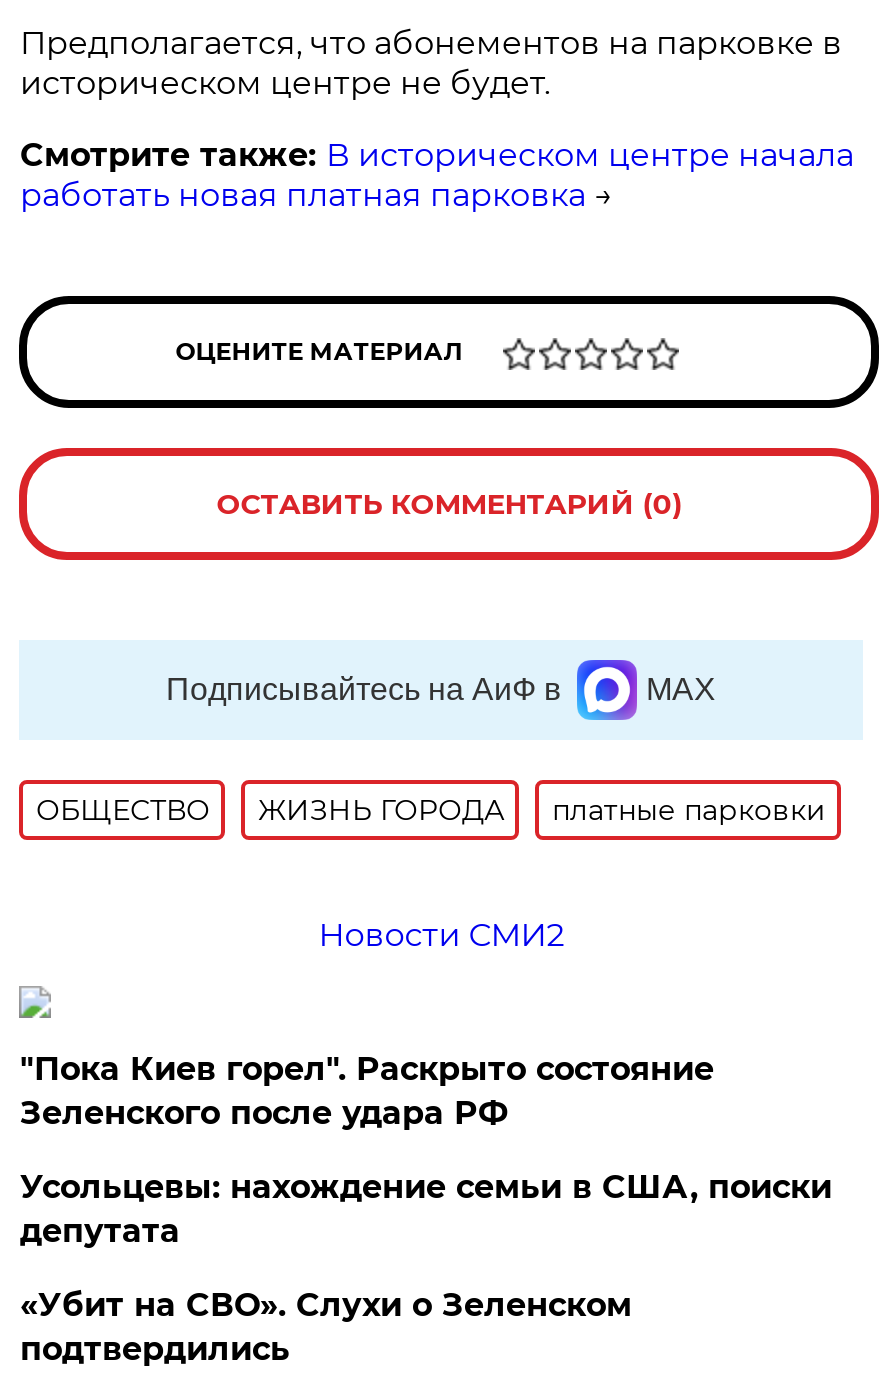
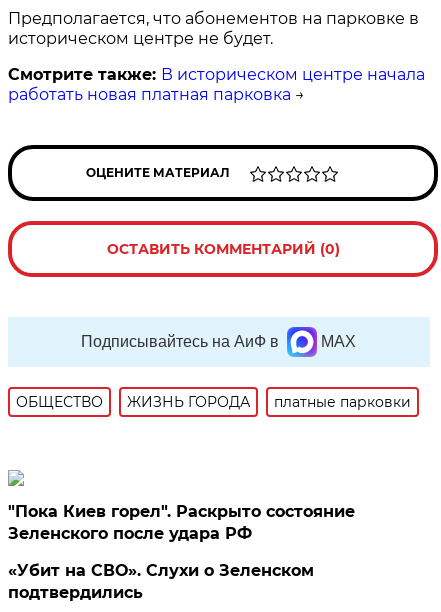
[318,916,564,954] Новости СМИ2 -> none
[20,1168,832,1250] Усольцевы: нахождение семьи в США, поиски | депутата -> none

